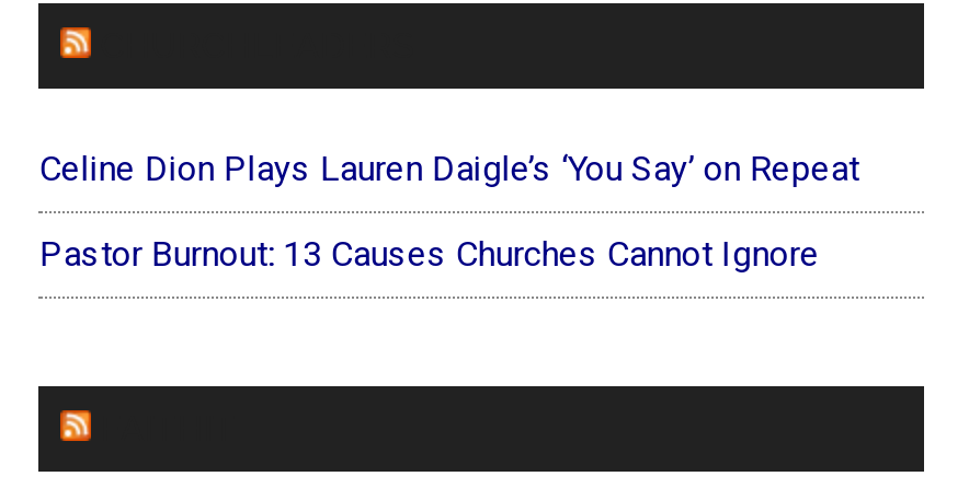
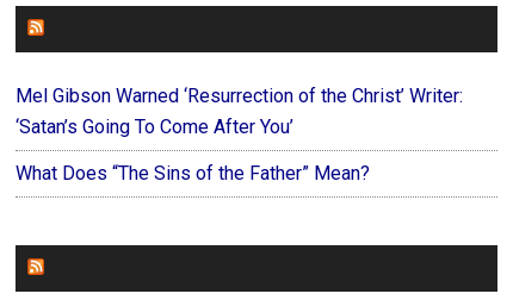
[39,149,859,191] Celine Dion Plays Lauren Daigle’s ‘You Say’ on Repeat -> [16,85,463,138] Mel Gibson Warned ‘Resurrection of the Christ’ Writer: | ‘Satan’s Going To Come After You’
[39,234,820,276] Pastor Burnout: 13 Causes Churches Cannot Ignore -> [16,162,370,185] What Does “The Sins of the Father” Mean?

